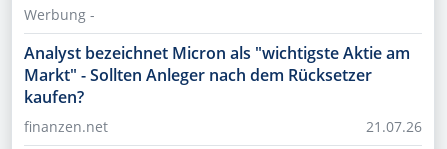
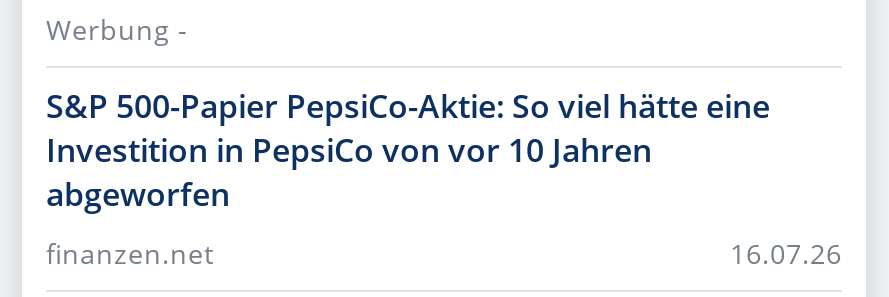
[24,42,410,108] Analyst bezeichnet Micron als "wichtigste Aktie am | Markt" - Sollten Anleger nach dem Rücksetzer | kaufen? -> [46,85,770,217] S&P 500-Papier PepsiCo-Aktie: So viel hätte eine | Investition in PepsiCo von vor 10 Jahren | abgeworfen
[366,117,422,136] 21.07.26 -> [730,235,842,273] 16.07.26

